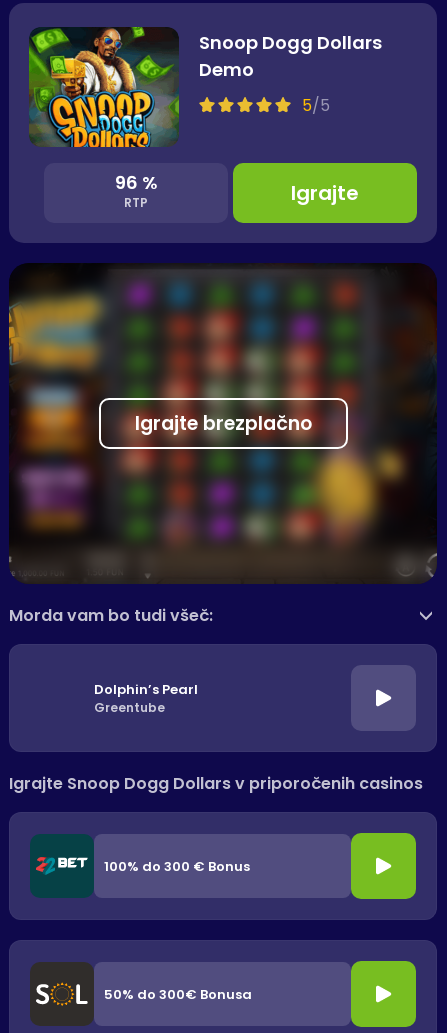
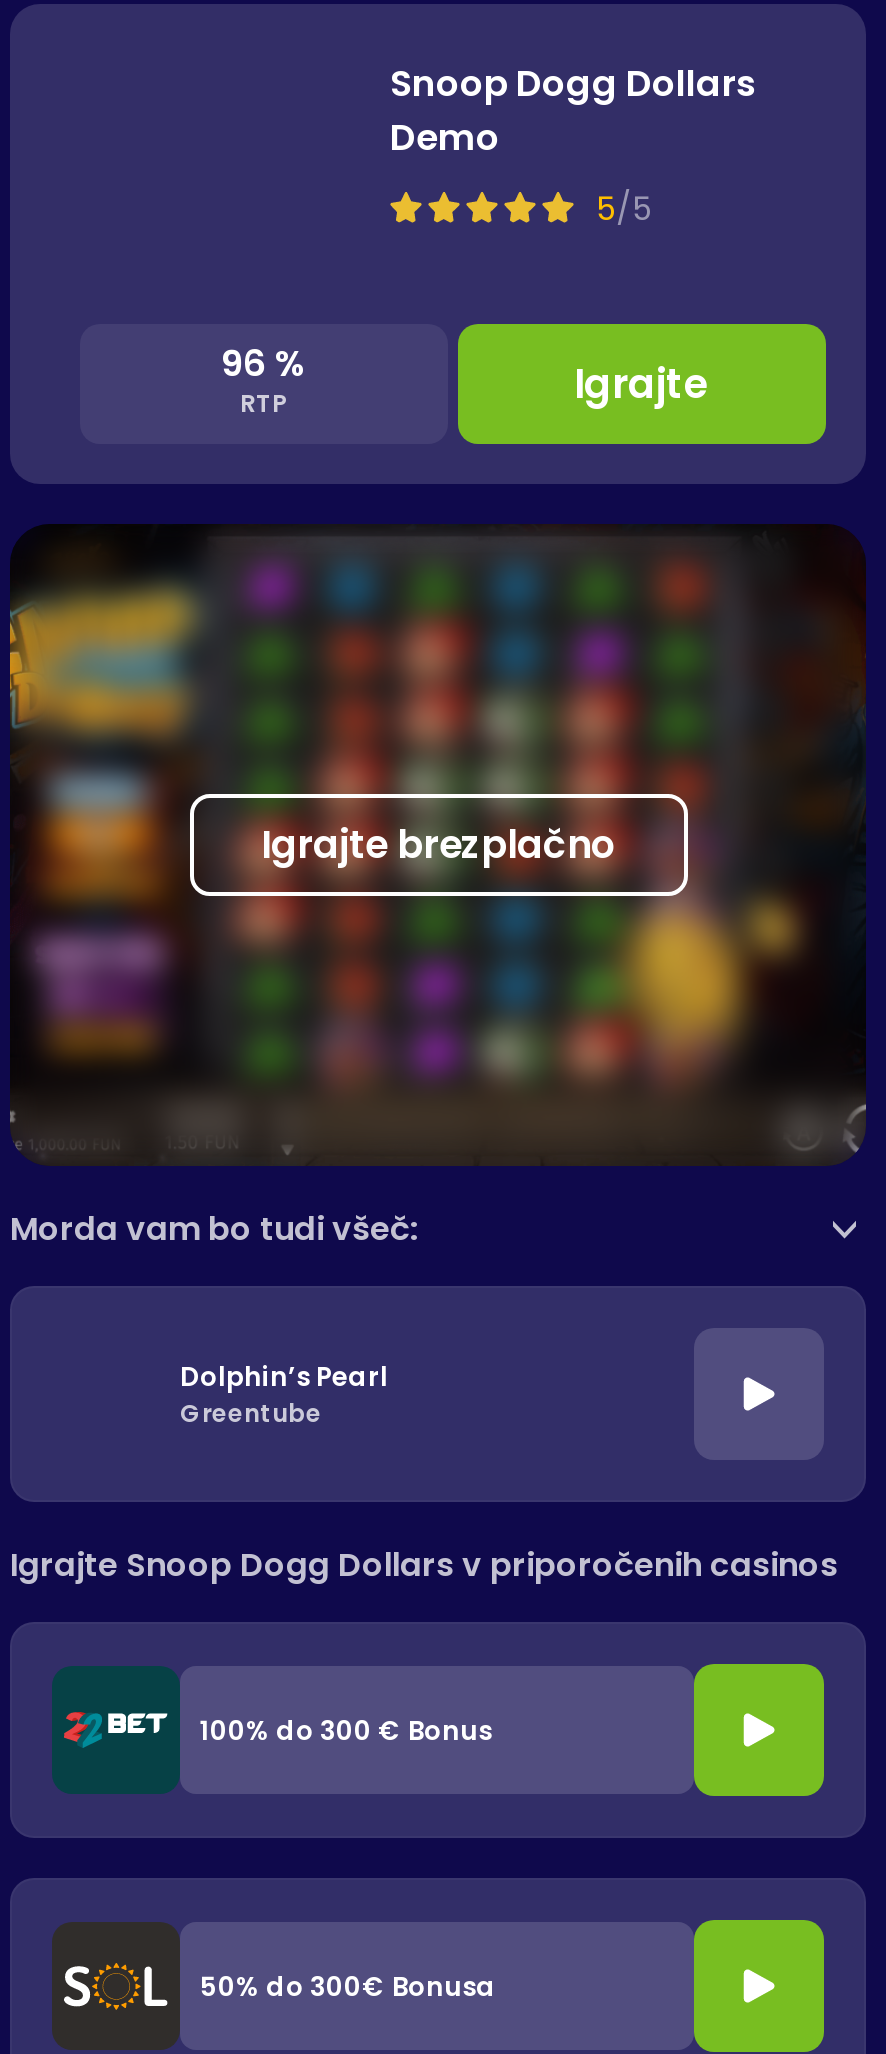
[28,26,180,148] [image] -> none

